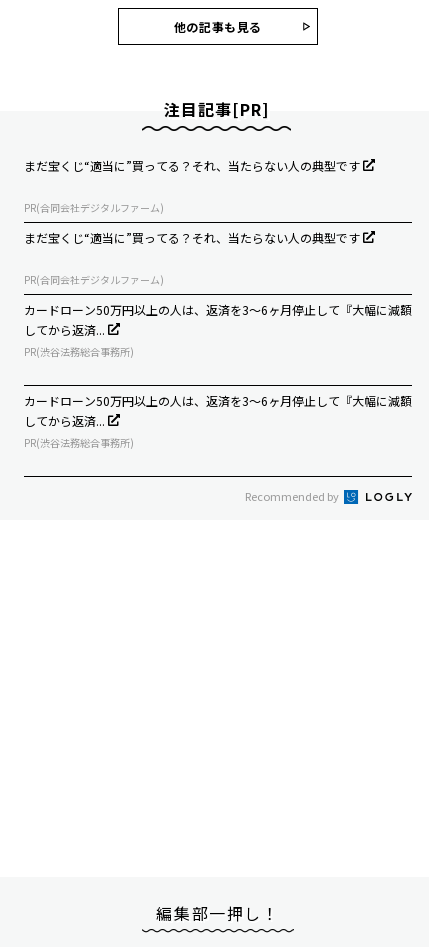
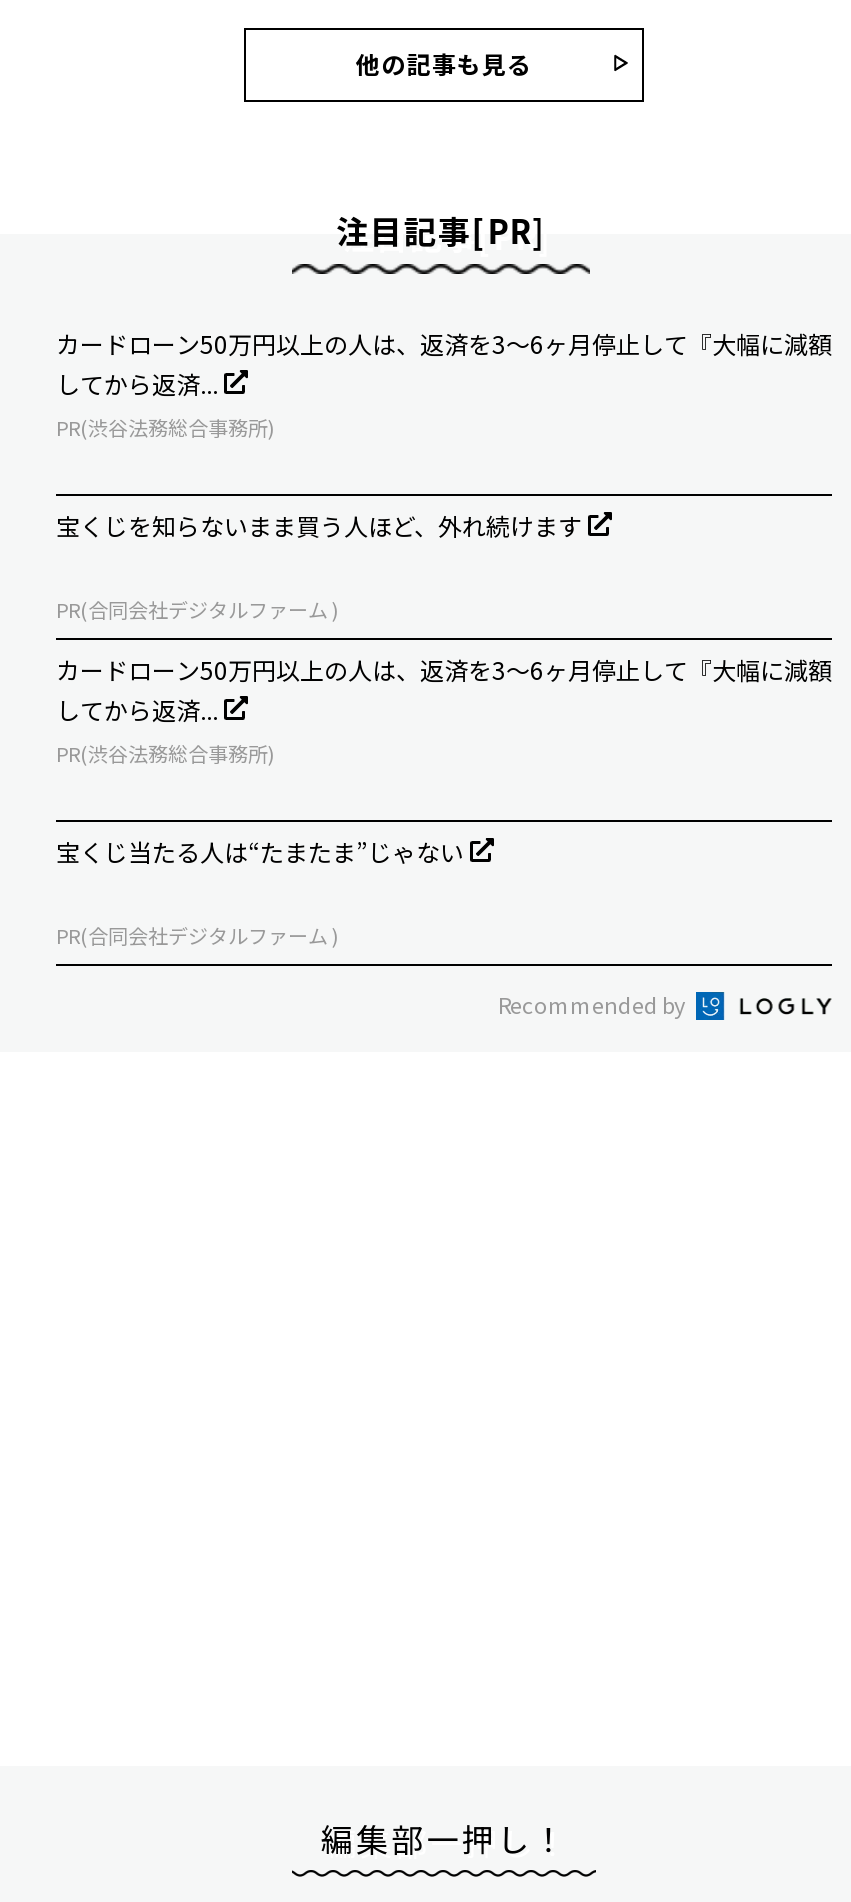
[24,157,363,287] まだ宝くじ“適当に”買ってる？それ、当たらない人の典型です | PR(合同会社デジタルファーム) | まだ宝くじ“適当に”買ってる？それ、当たらない人の典型です | PR(合同会社デジタルファーム) -> none
moved [24,301,412,359] -> [56,325,832,441]: カードローン50万円以上の人は、返済を3～6ヶ月停止して『大幅に減額 | してから返済... | PR(渋谷法務総合事務所)
none -> [56,507,588,623] 宝くじを知らないまま買う人ほど、外れ続けます | PR(合同会社デジタルファーム )
moved [24,392,412,450] -> [56,651,832,767]: カードローン50万円以上の人は、返済を3～6ヶ月停止して『大幅に減額 | してから返済... | PR(渋谷法務総合事務所)
none -> [56,833,470,949] 宝くじ当たる人は“たまたま”じゃない | PR(合同会社デジタルファーム )

